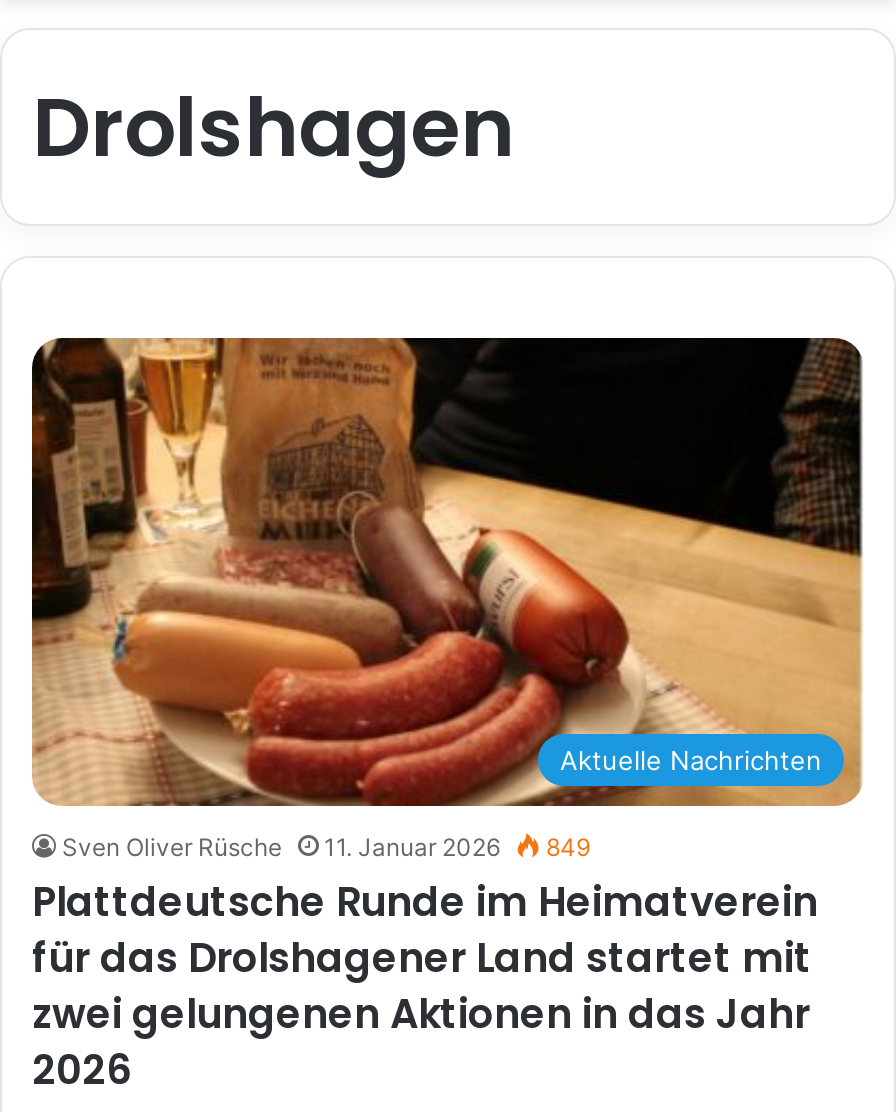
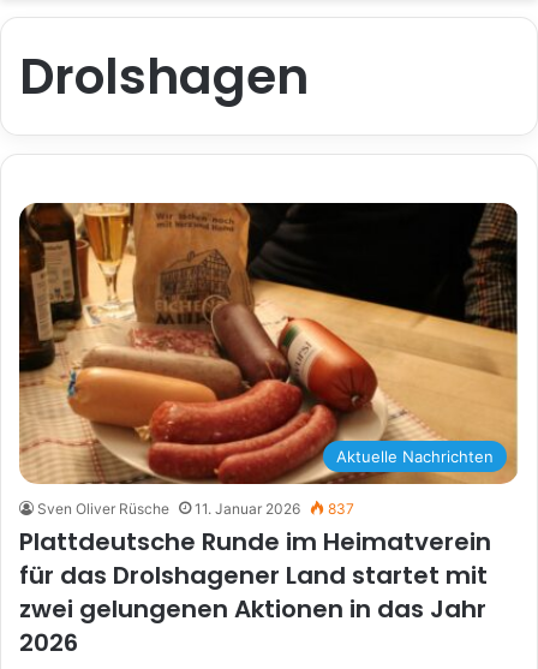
[62,833,590,863] Sven Oliver Rüsche 11. Januar 2026 849 -> [37,500,354,518] Sven Oliver Rüsche 11. Januar 2026 837

